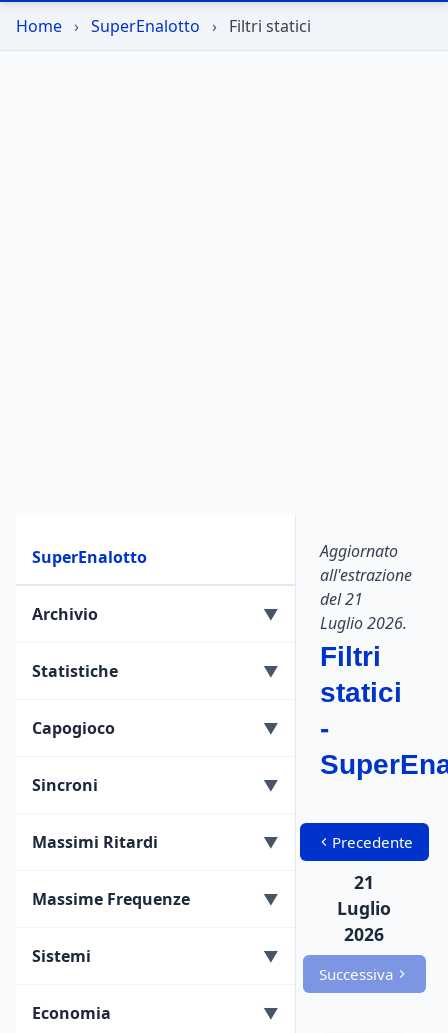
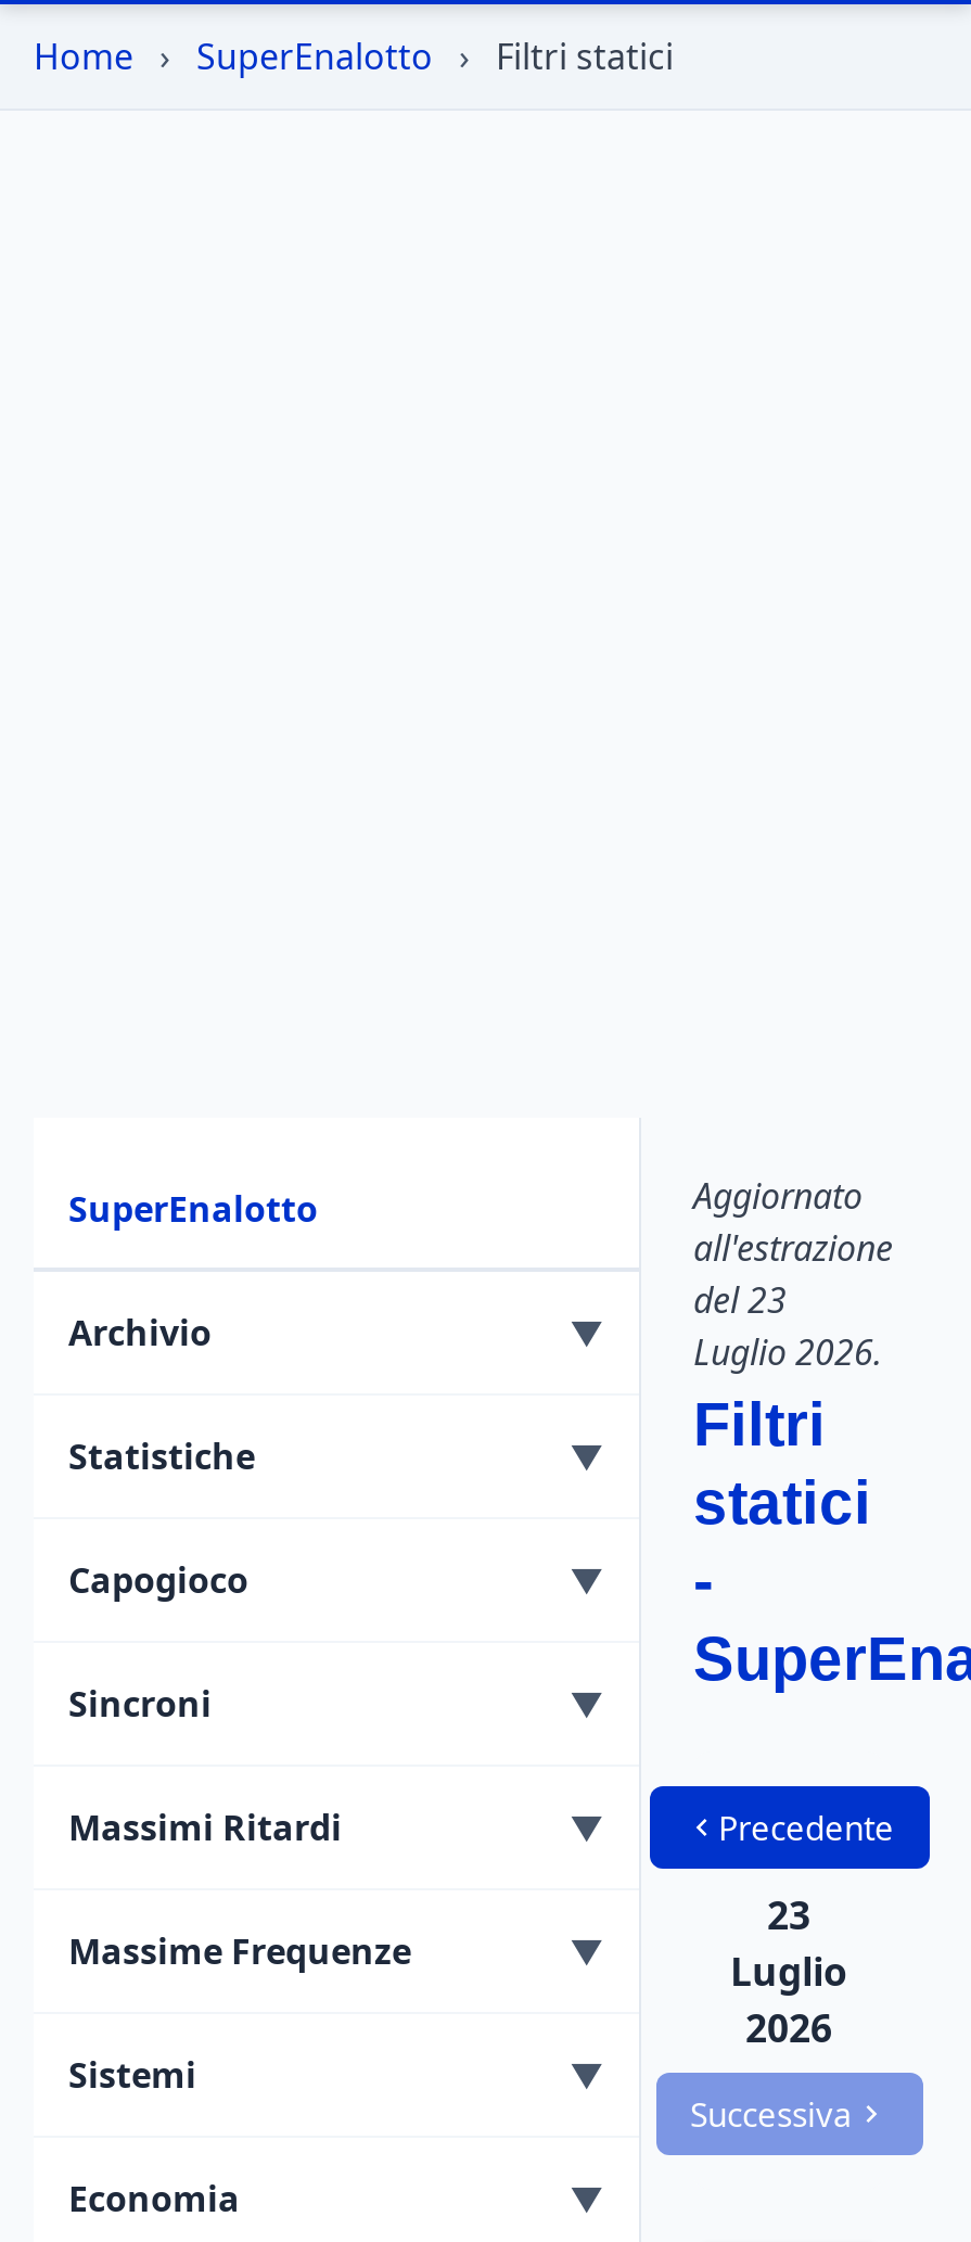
[320,588,363,610] del 21 -> [693,1276,787,1324] del 23
[354,870,374,894] 21 -> [767,1888,810,1940] 23

